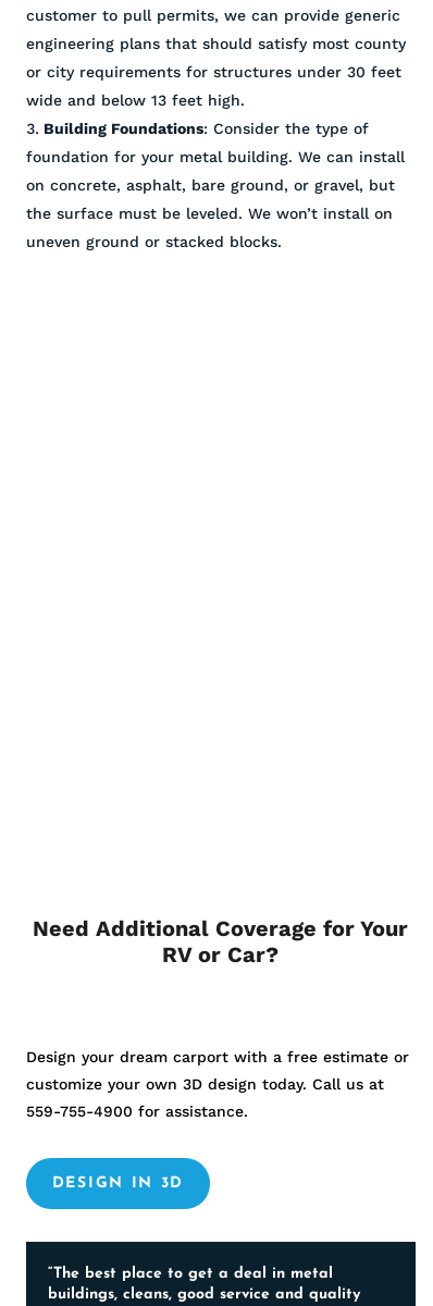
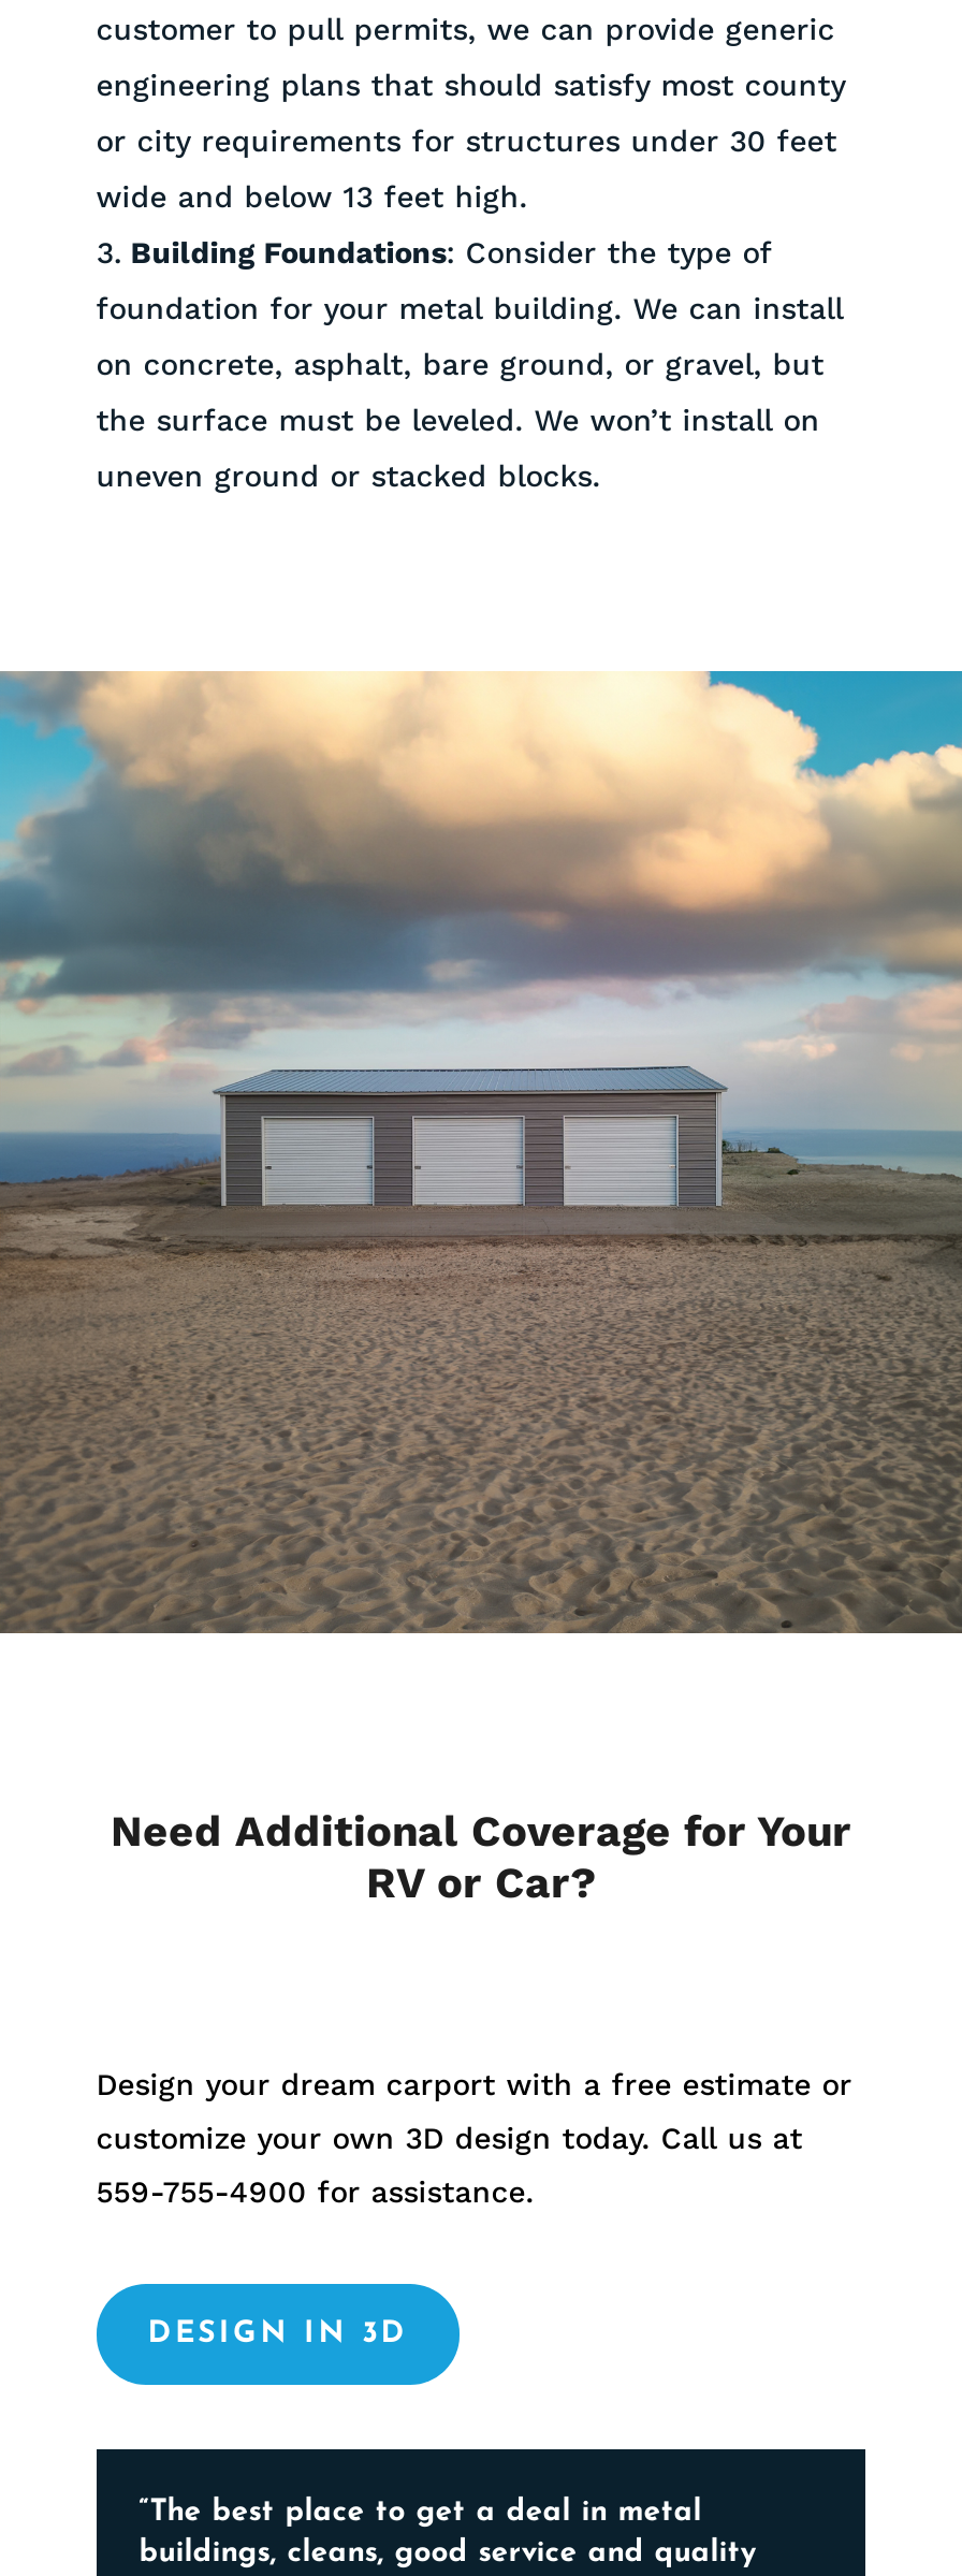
none -> [6,669,956,1635] [image]

